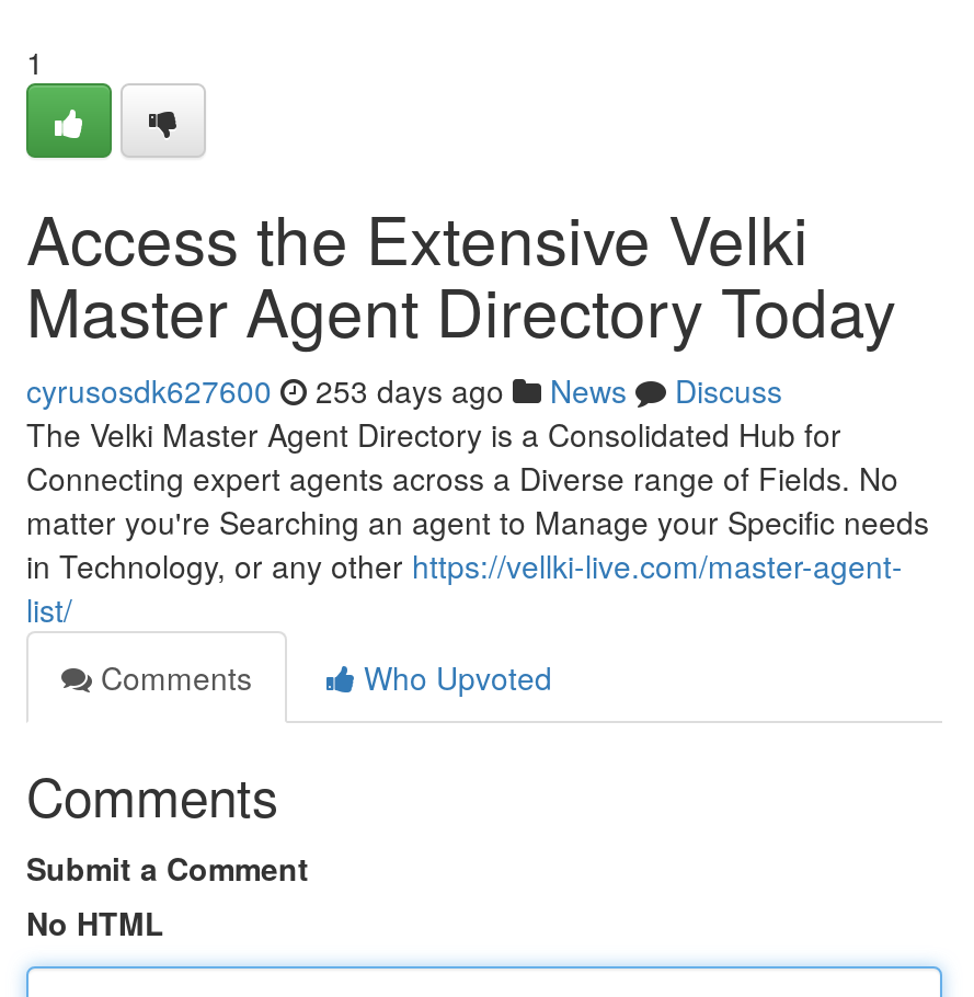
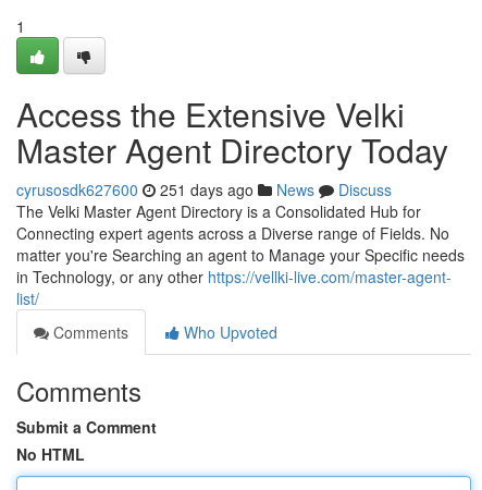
[26,368,782,412] cyrusosdk627600 253 days ago News Discuss -> [16,179,392,200] cyrusosdk627600 251 days ago News Discuss

